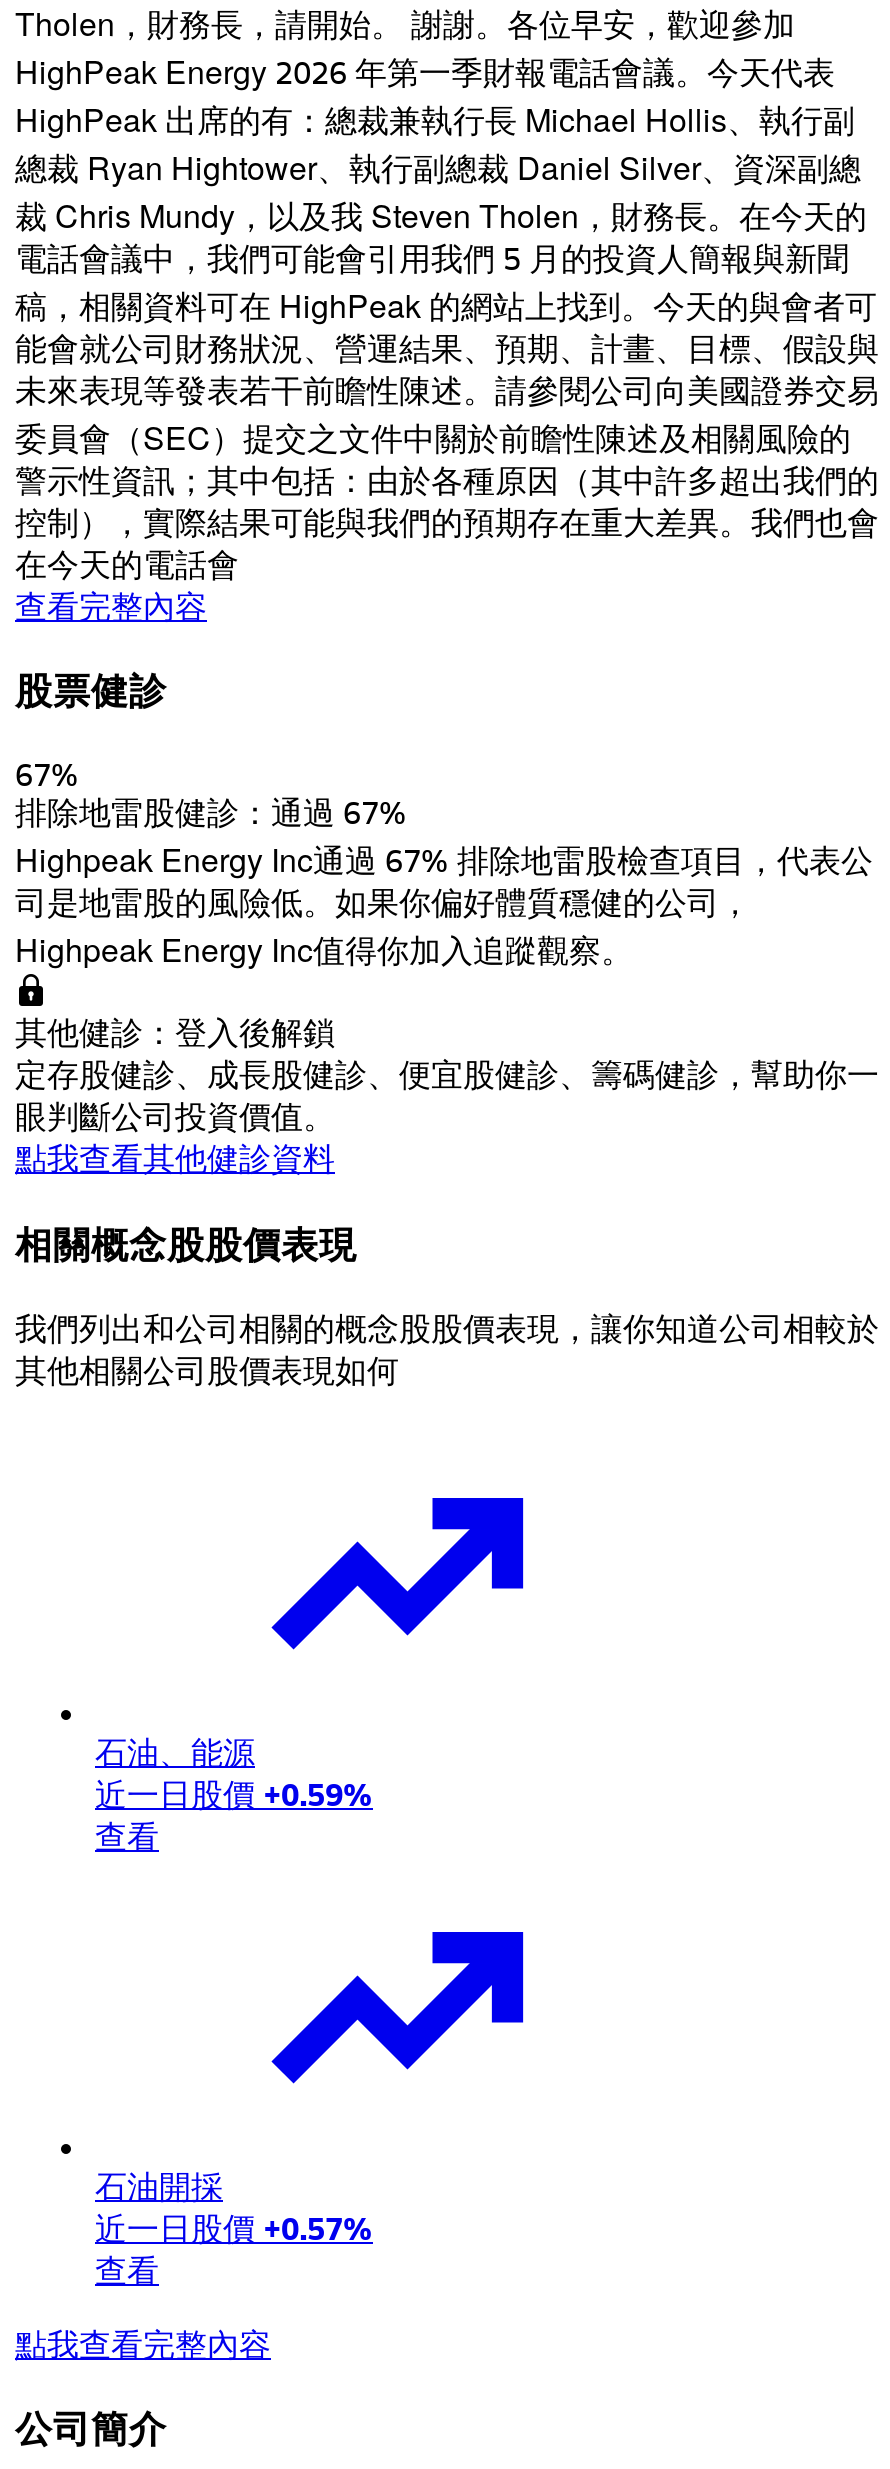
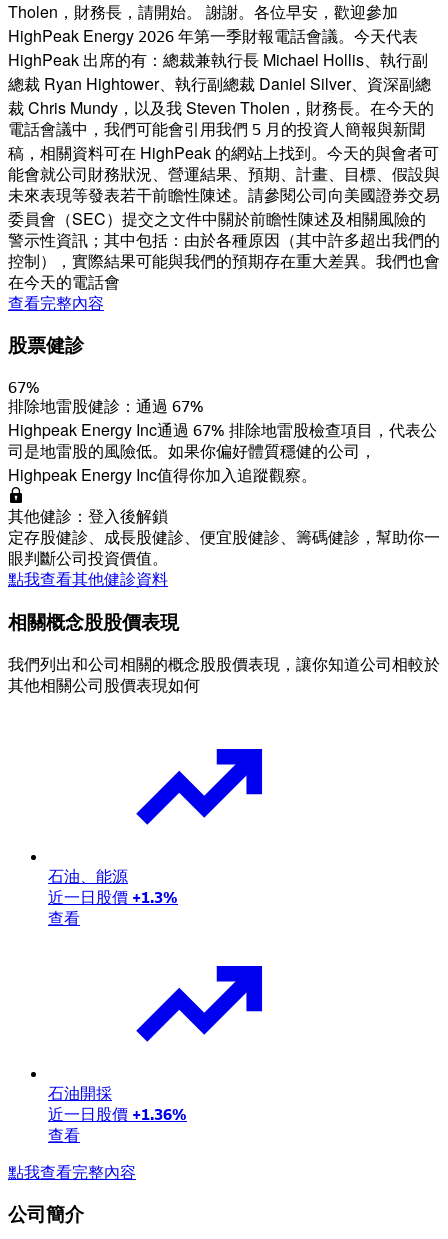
[95,1775,373,1813] 近一日股價+0.59% -> [48,888,178,907] 近一日股價+1.3%
[95,2209,373,2247] 近一日股價+0.57% -> [48,1105,187,1124] 近一日股價+1.36%

